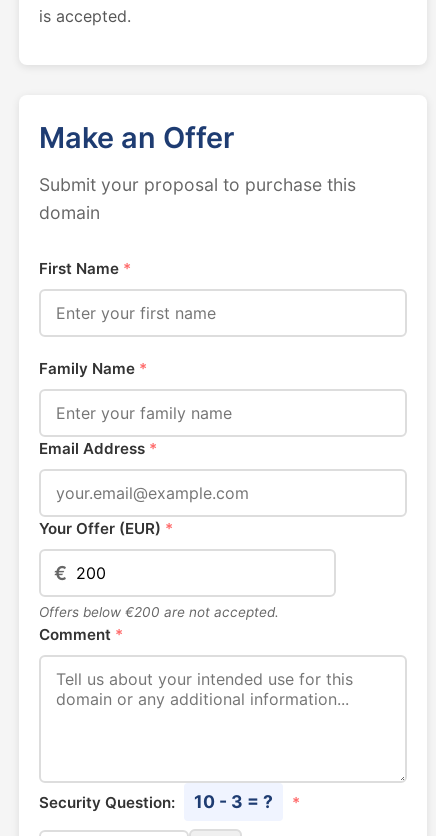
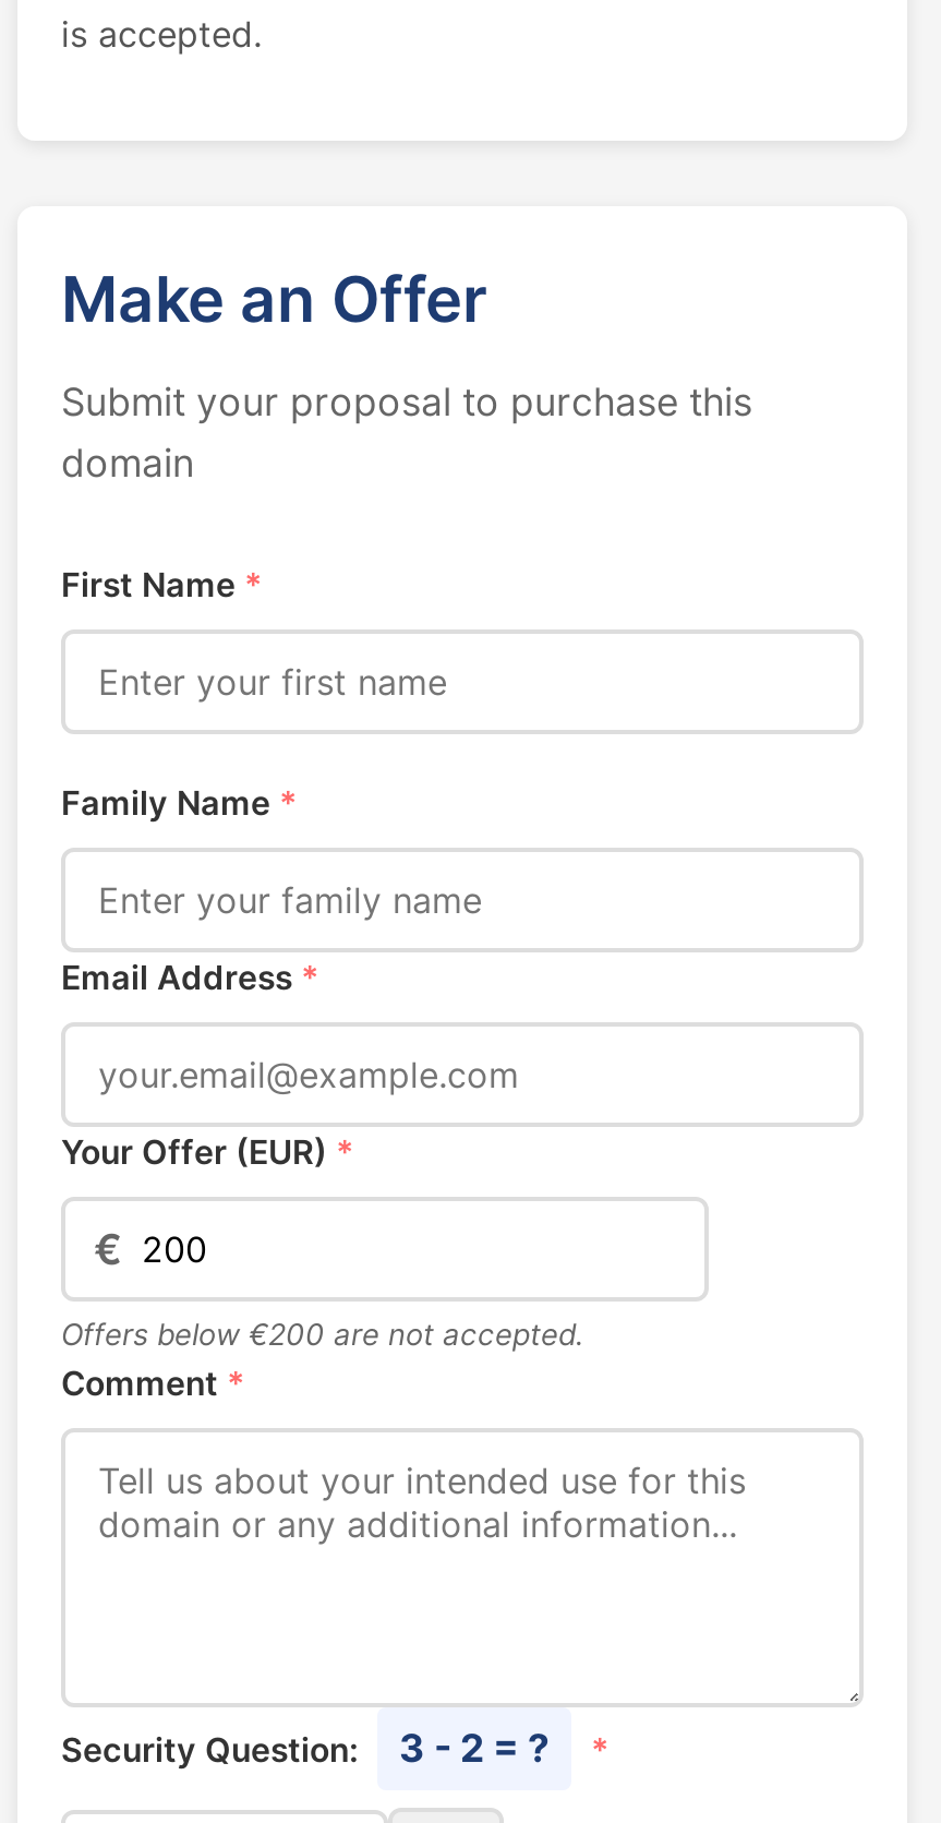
[194,791,273,812] 10 - 3 = ? -> [399,1725,550,1771] 3 - 2 = ?

